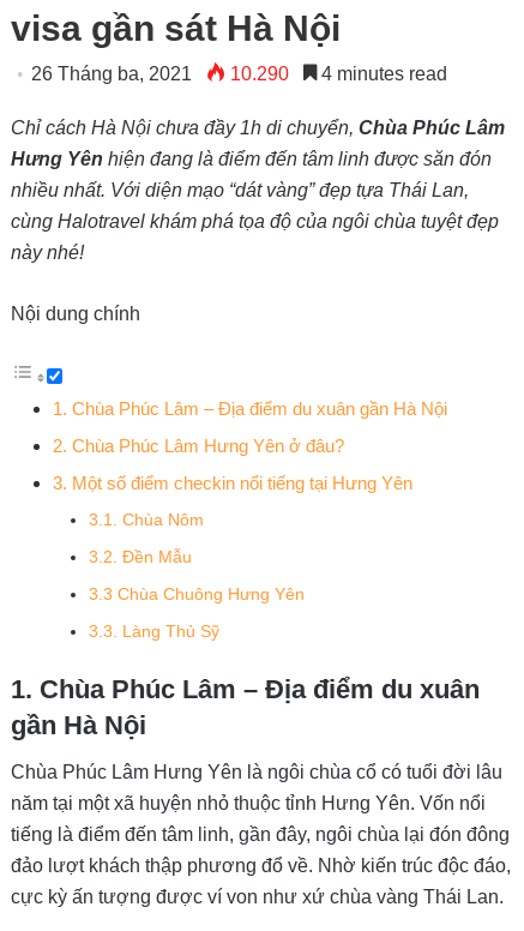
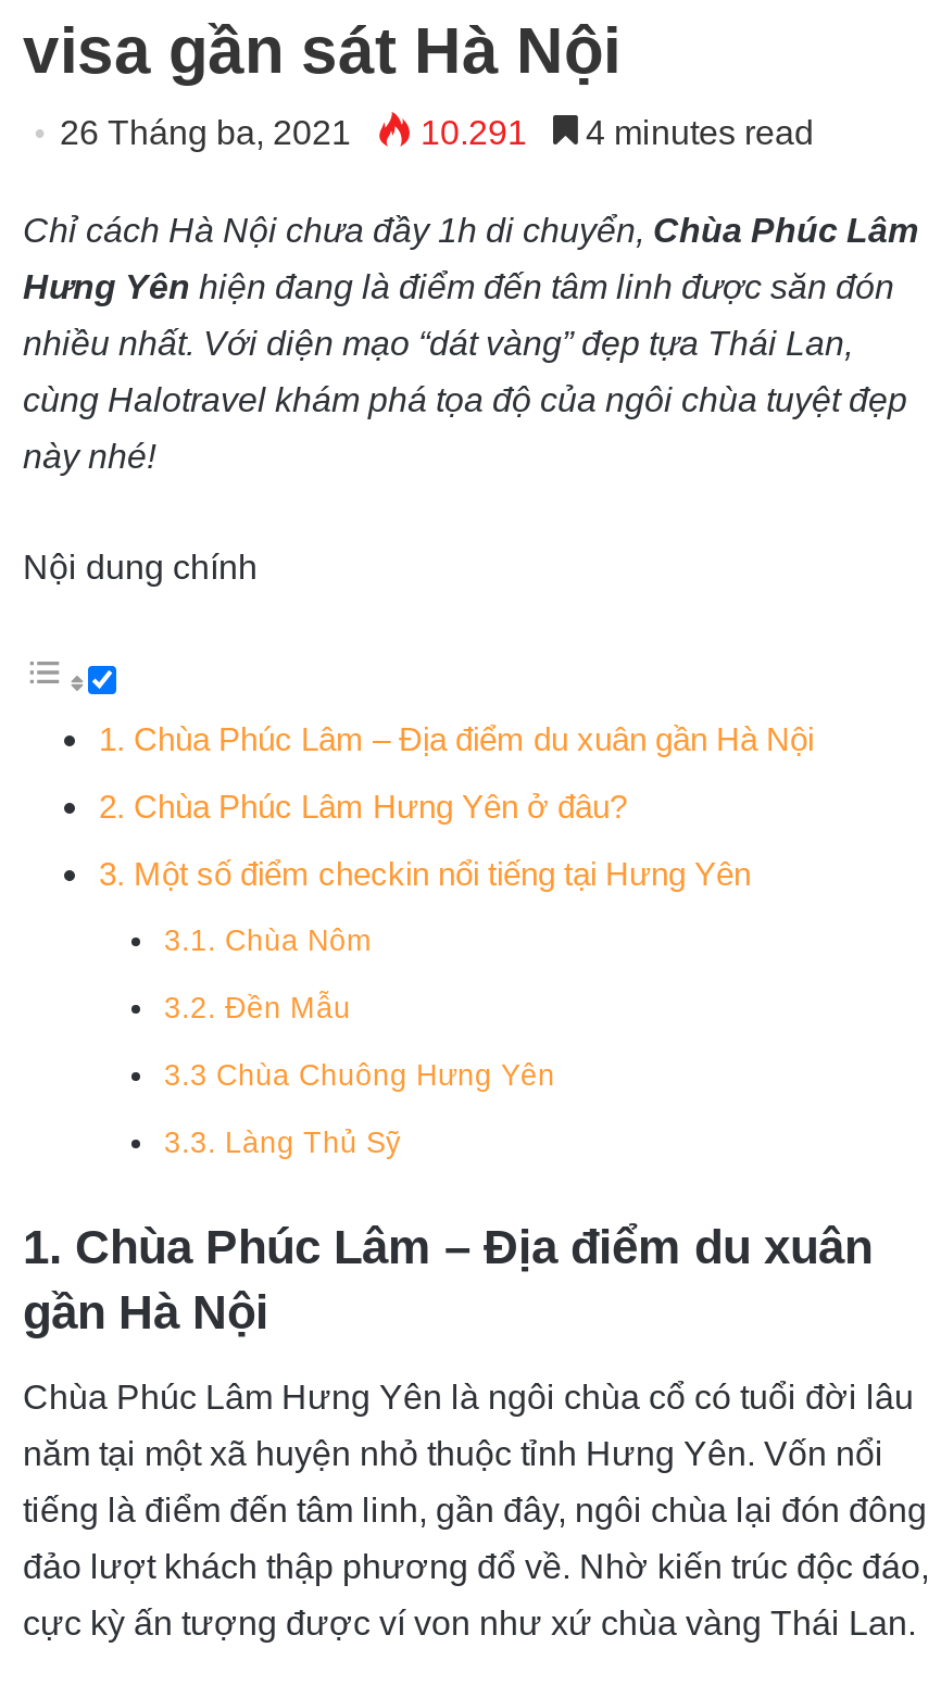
[31,64,447,84] 26 Tháng ba, 2021 10.290 4 minutes read -> [60,114,814,151] 26 Tháng ba, 2021 10.291 4 minutes read

